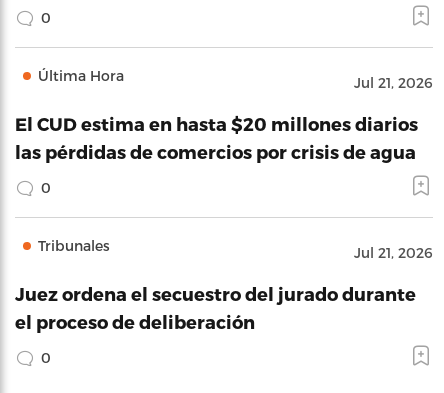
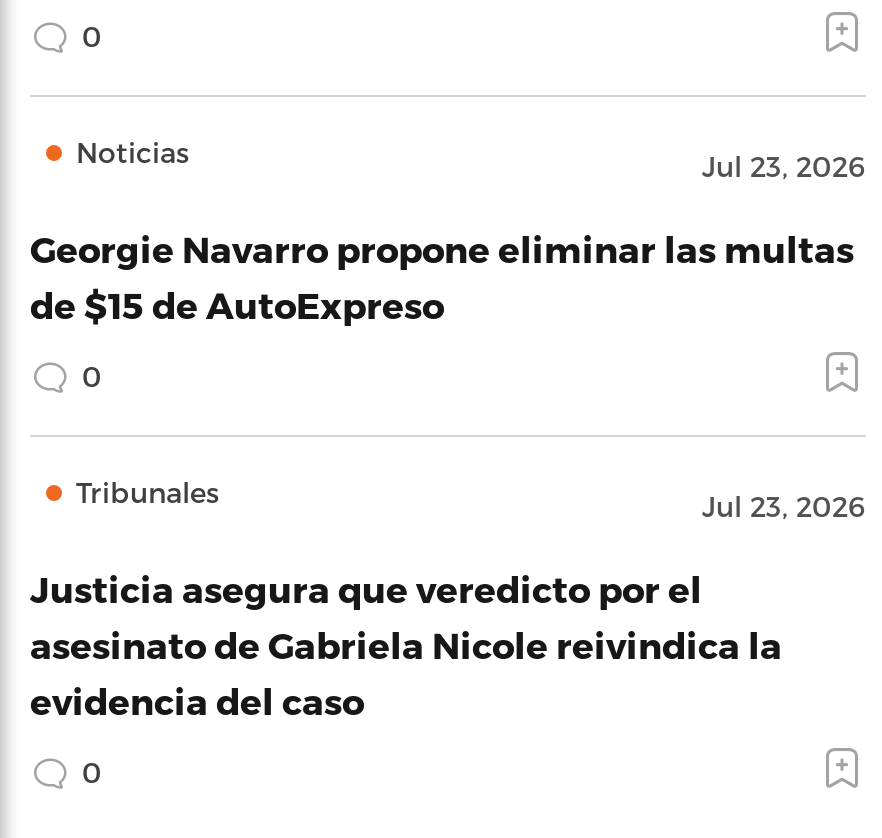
[38,67,433,91] Última Hora | Jul 21, 2026 -> [76,135,866,183] Noticias | Jul 23, 2026
[15,113,418,162] El CUD estima en hasta $20 millones diarios | las pérdidas de comercios por crisis de agua -> [30,227,854,325] Georgie Navarro propone eliminar las multas | de $15 de AutoExpreso
[354,244,433,261] Jul 21, 2026 -> [702,489,866,523] Jul 23, 2026
[15,283,416,332] Juez ordena el secuestro del jurado durante | el proceso de deliberación -> [30,567,782,721] Justicia asegura que veredicto por el | asesinato de Gabriela Nicole reivindica la | evidencia del caso

